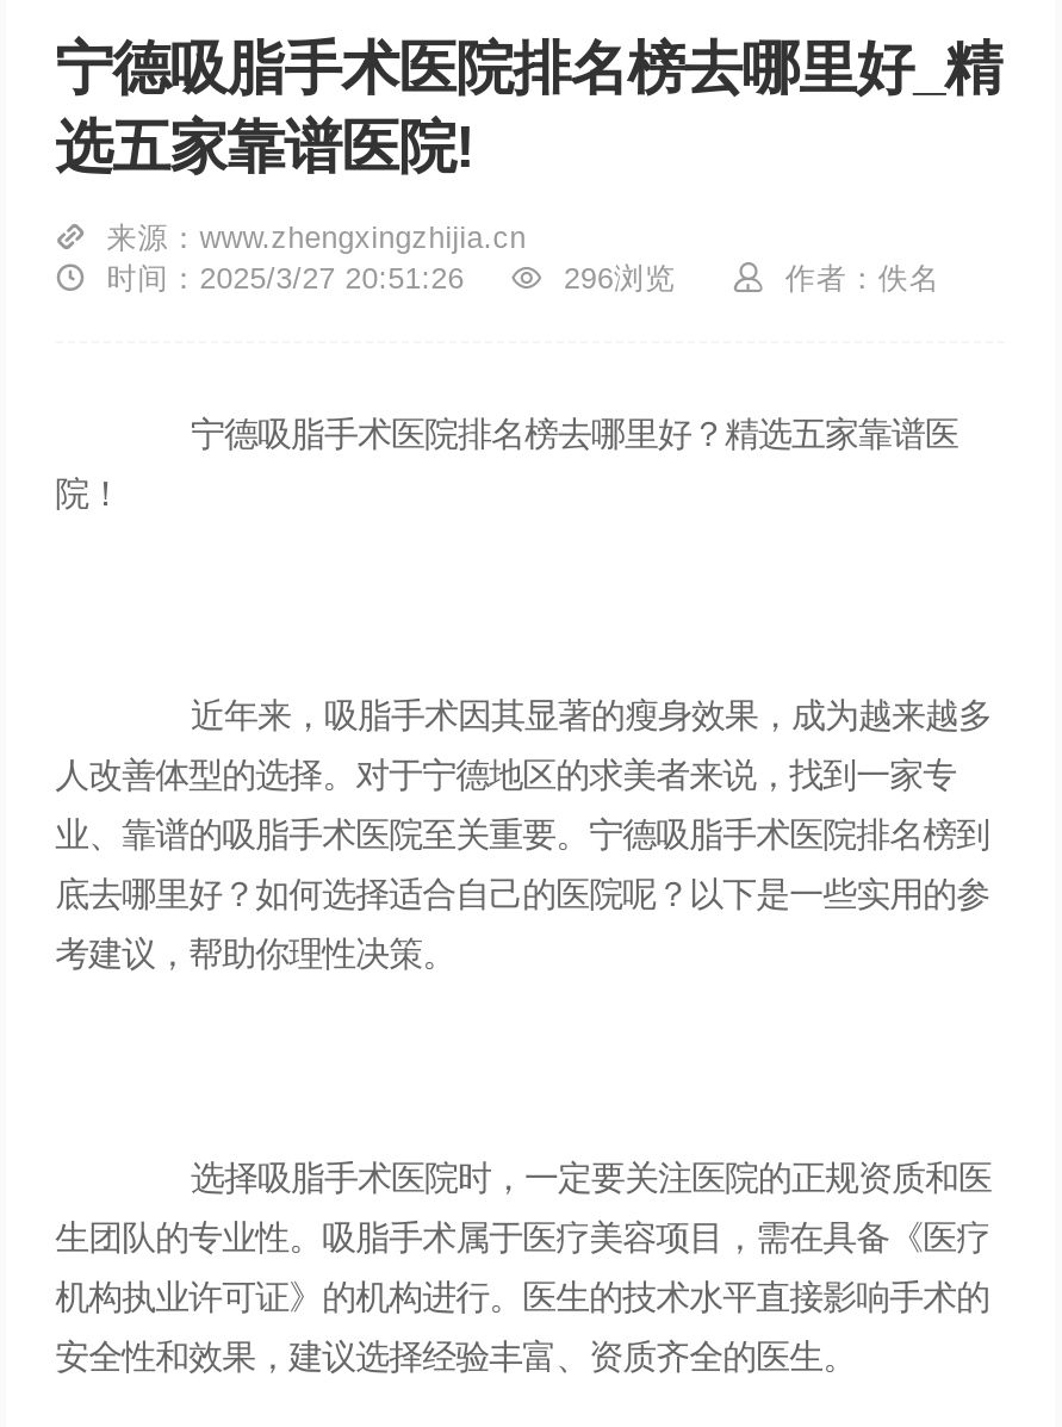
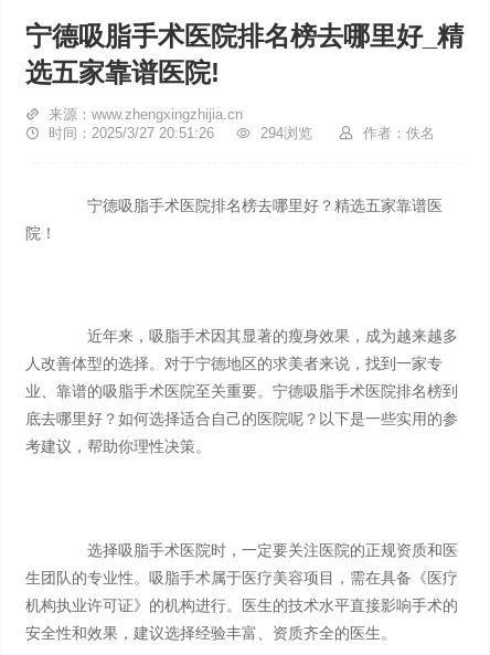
[564,262,676,296] 296浏览 -> [260,126,312,141] 294浏览

